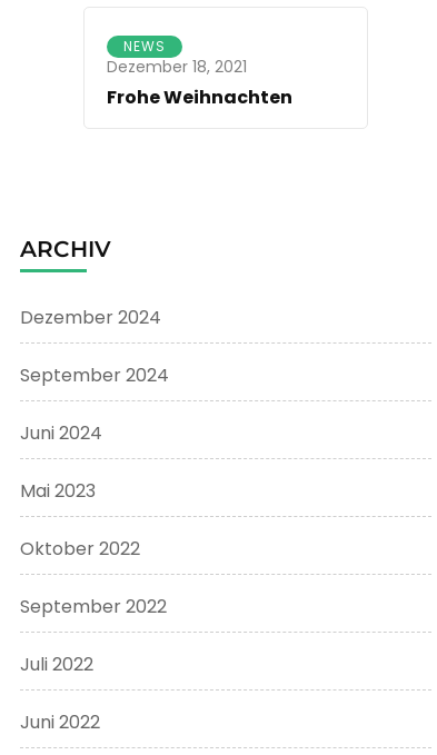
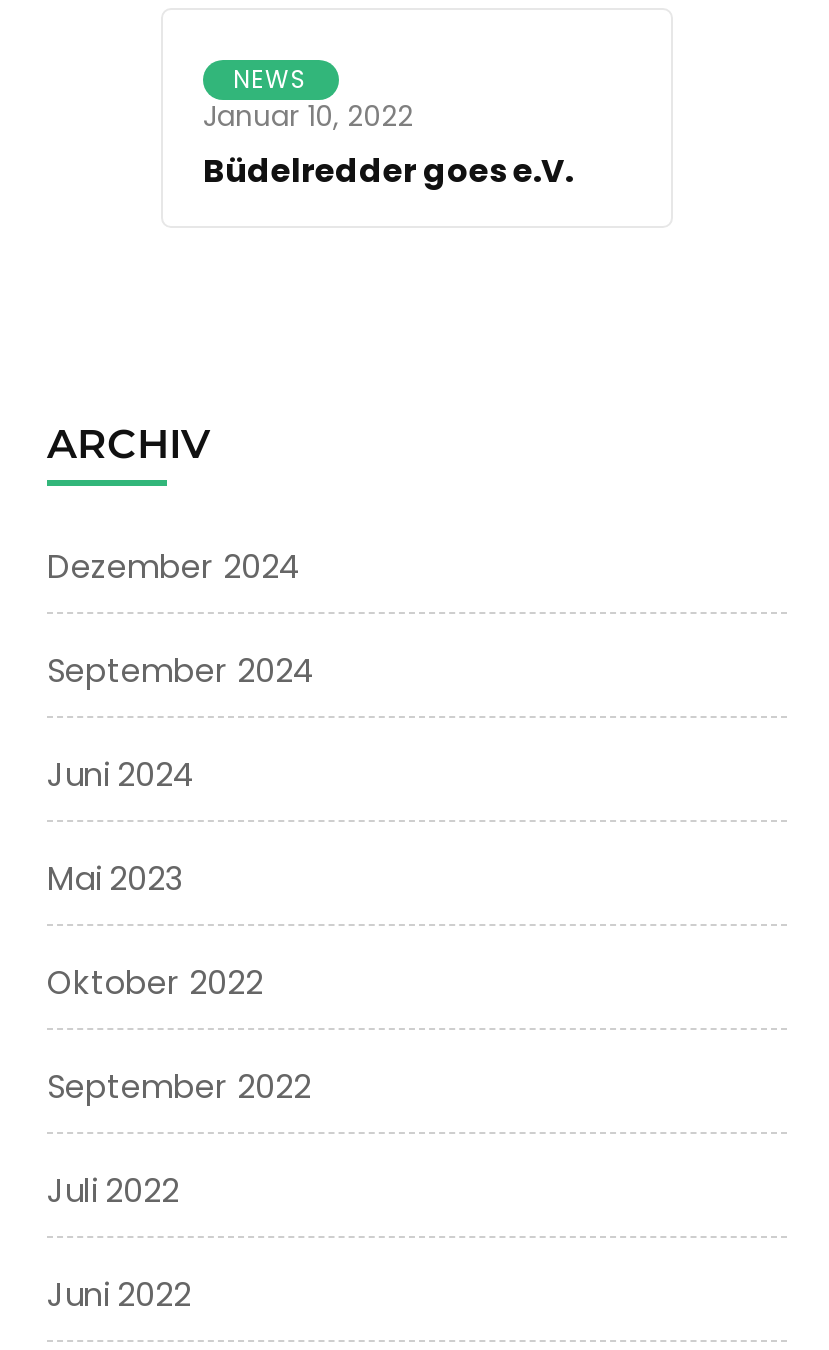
[107,56,292,111] Dezember 18, 2021 | Frohe Weihnachten -> [203,97,573,195] Januar 10, 2022 | Büdelredder goes e.V.

